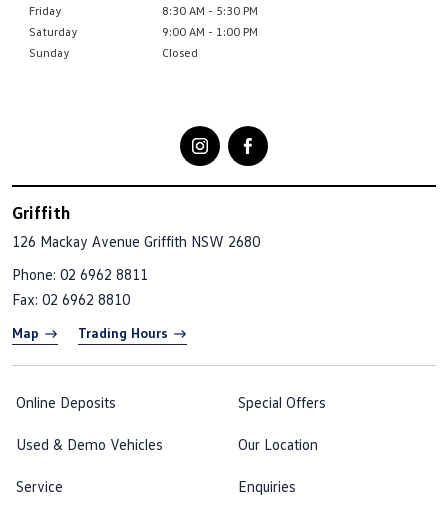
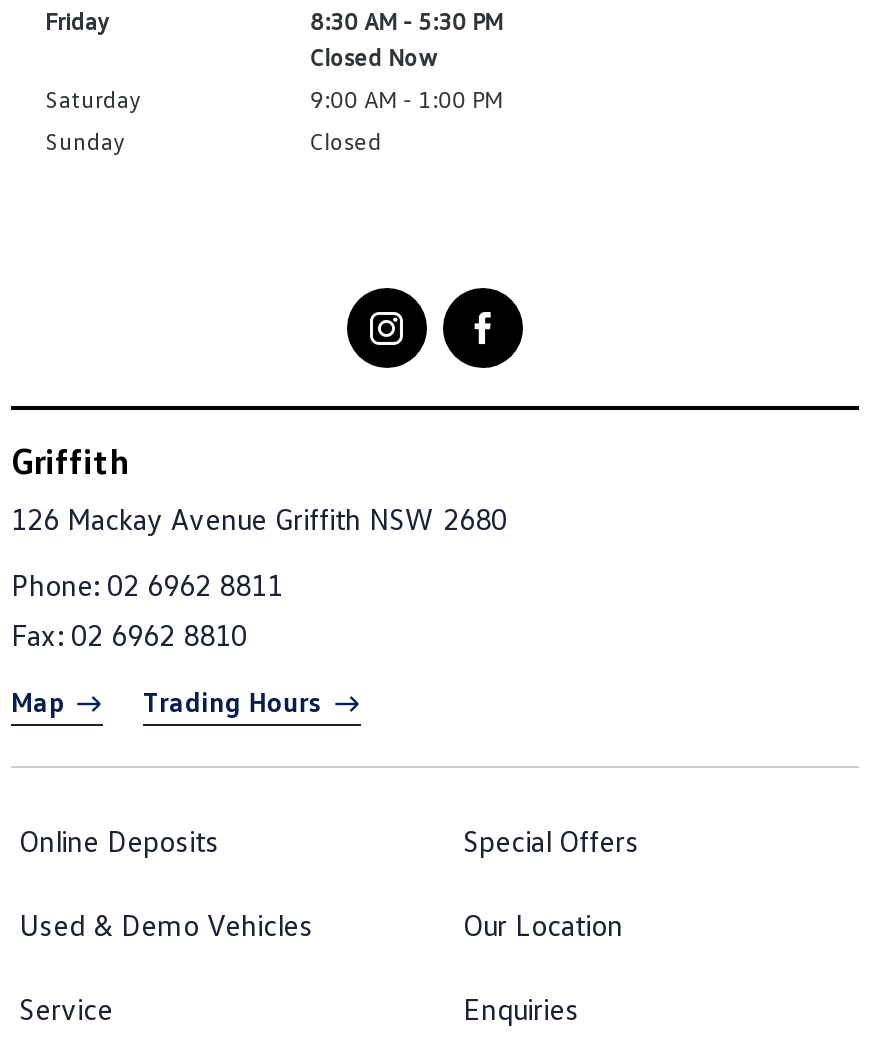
none -> [310,42,438,72] Closed Now

